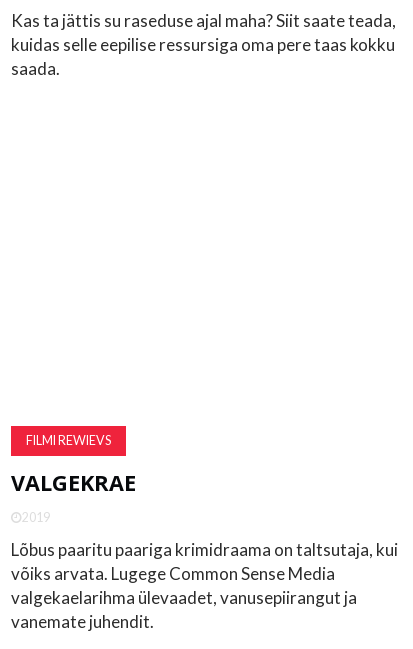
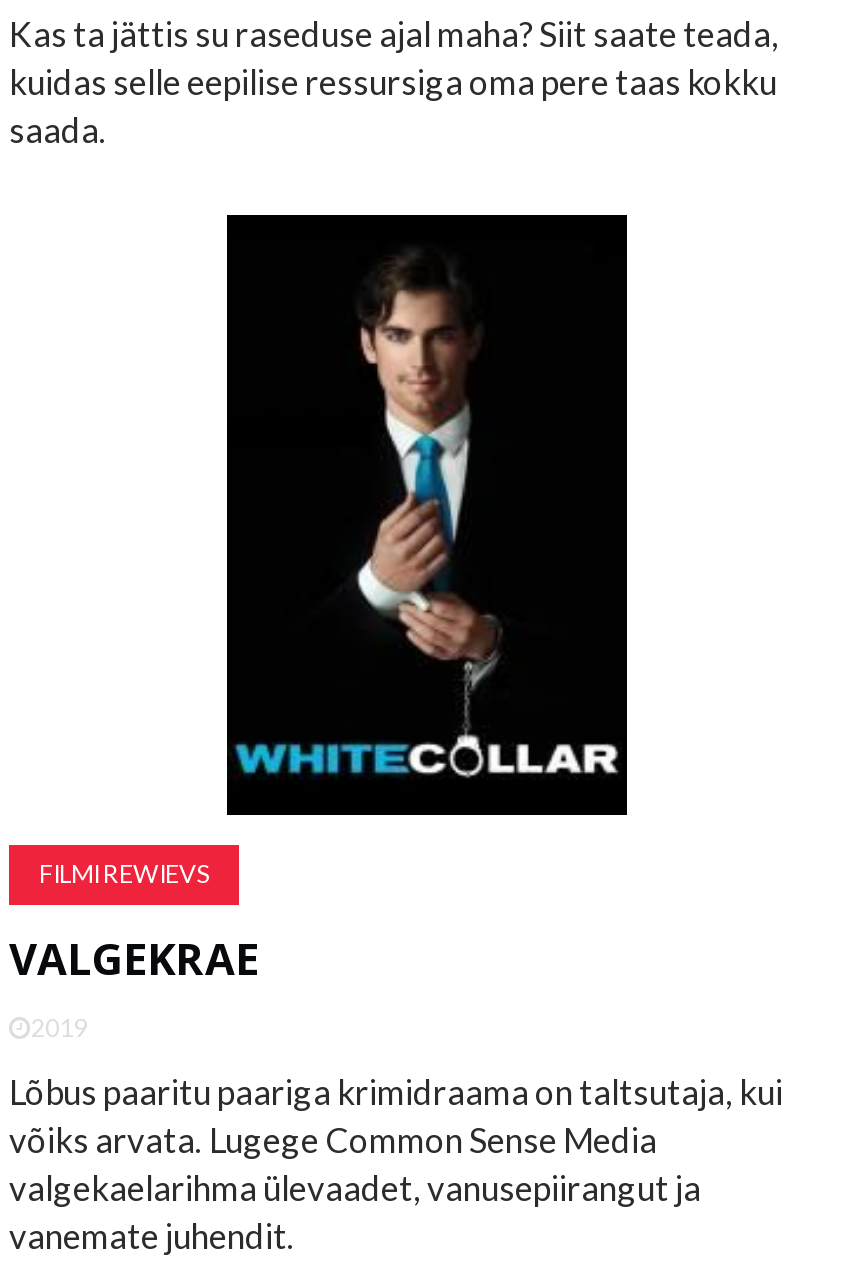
none -> [225,213,629,817] [image]

